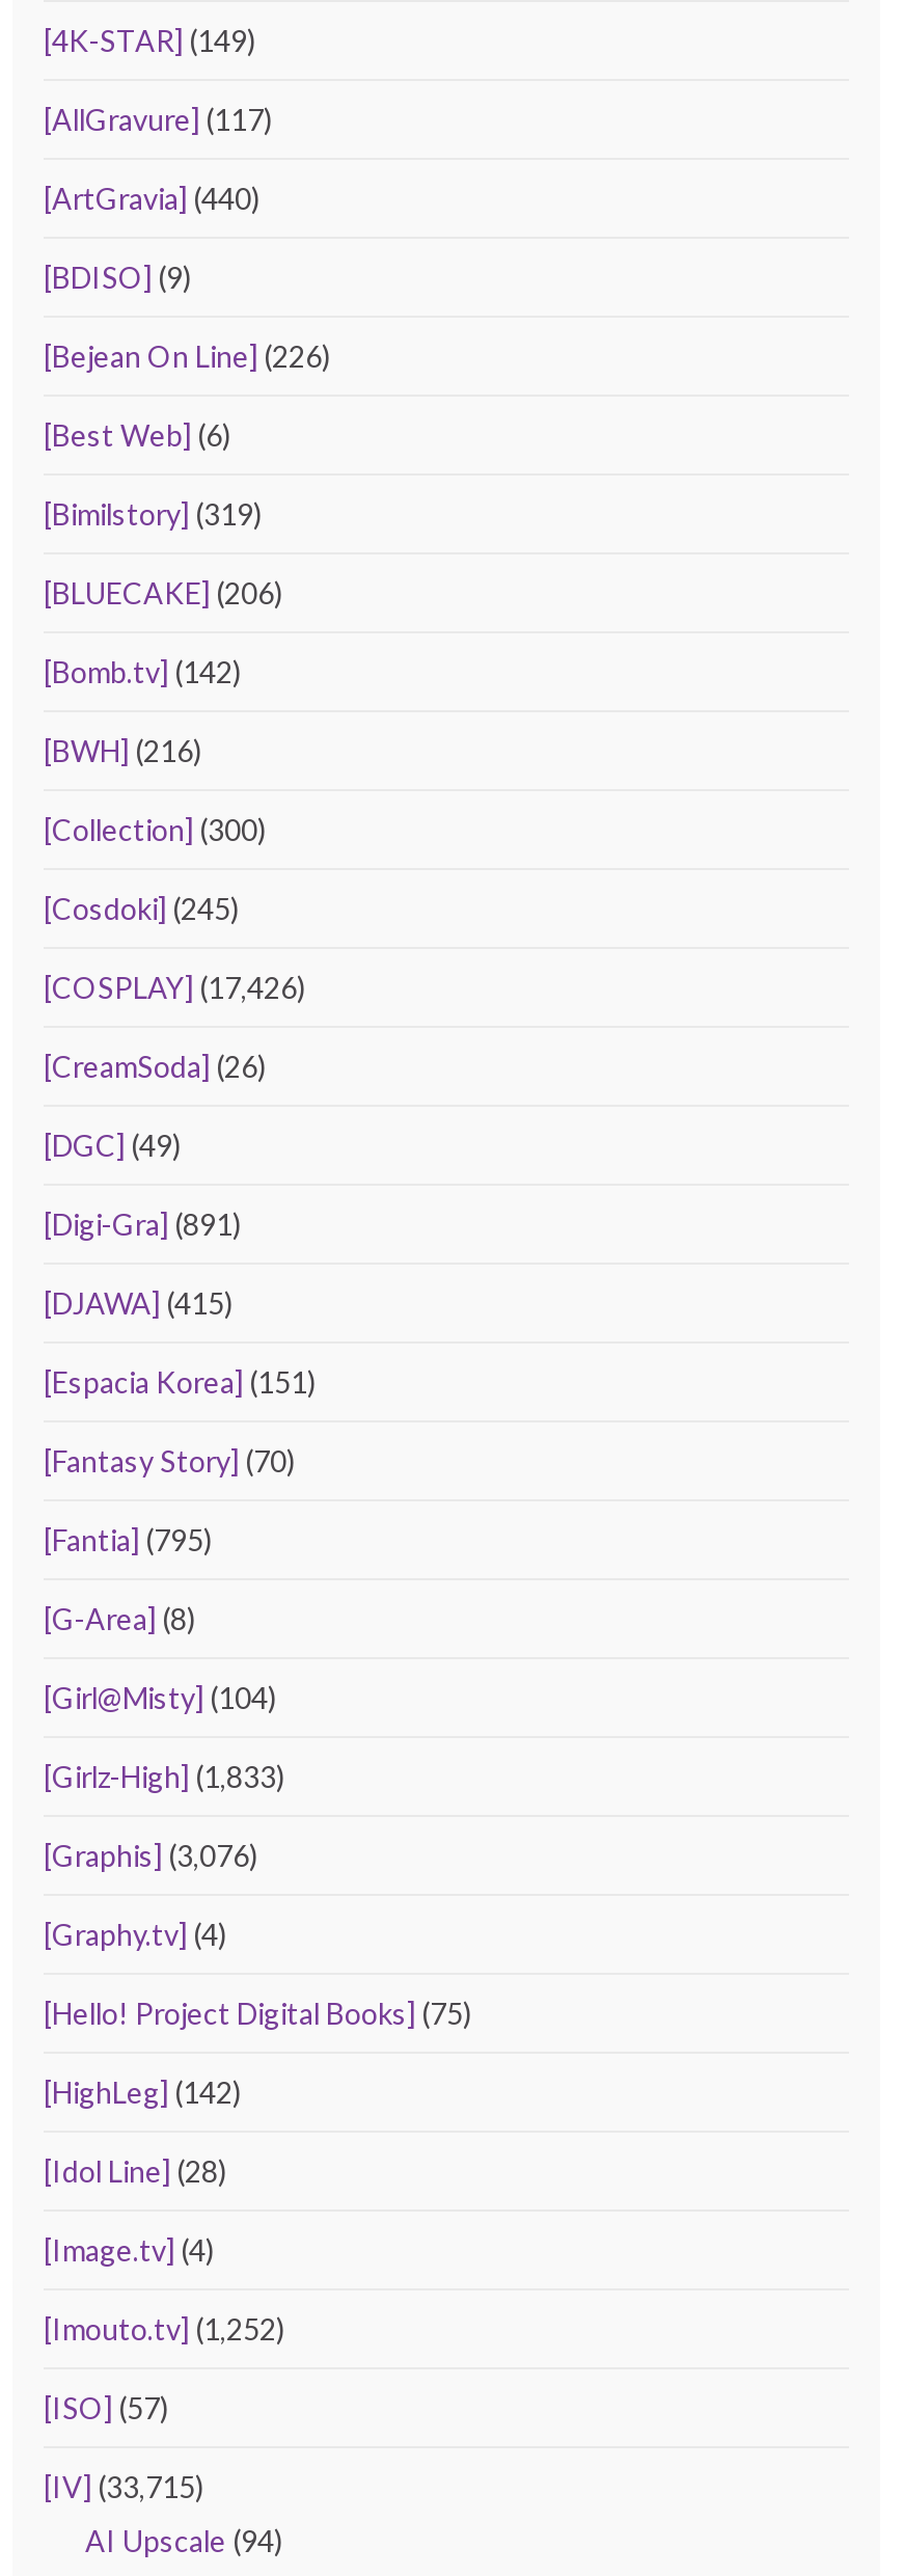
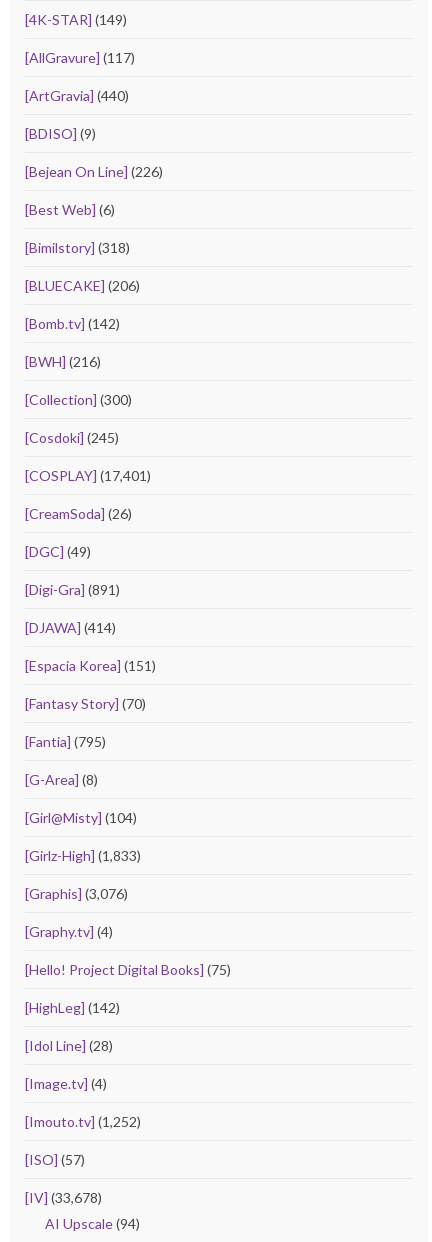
[44,497,262,532] [Bimilstory] (319) -> [25,239,130,256] [Bimilstory] (318)
[44,970,305,1006] [COSPLAY] (17,426) -> [25,467,151,484] [COSPLAY] (17,401)
[44,1286,232,1321] [DJAWA] (415) -> [25,619,116,636] [DJAWA] (414)
[44,2470,203,2505] [IV] (33,715) -> [25,1189,102,1206] [IV] (33,678)

